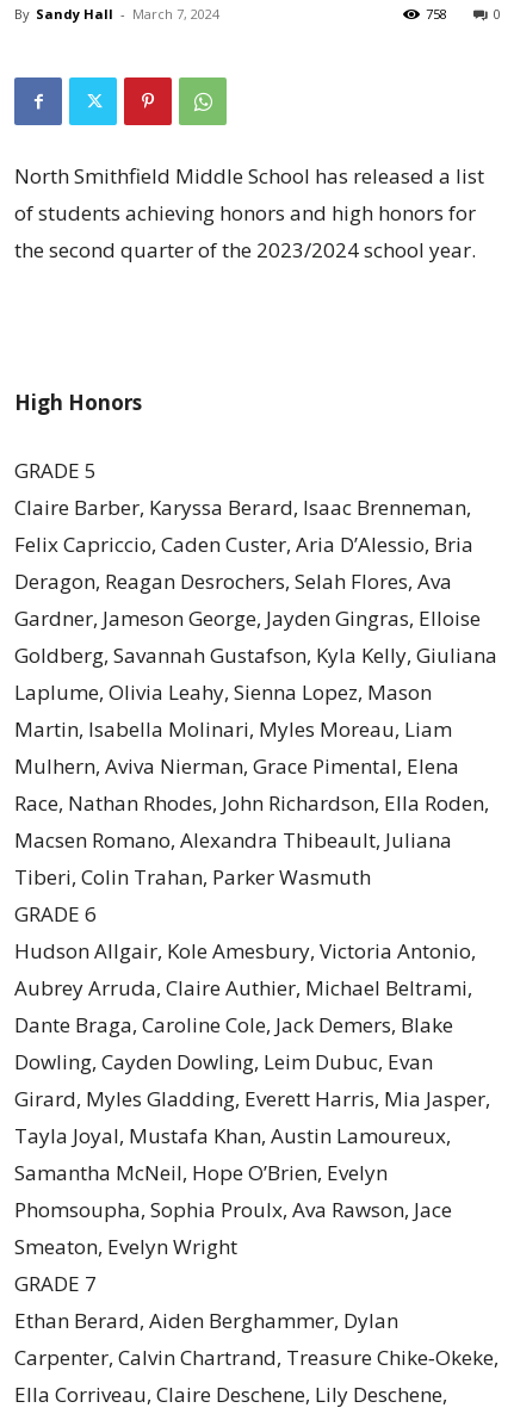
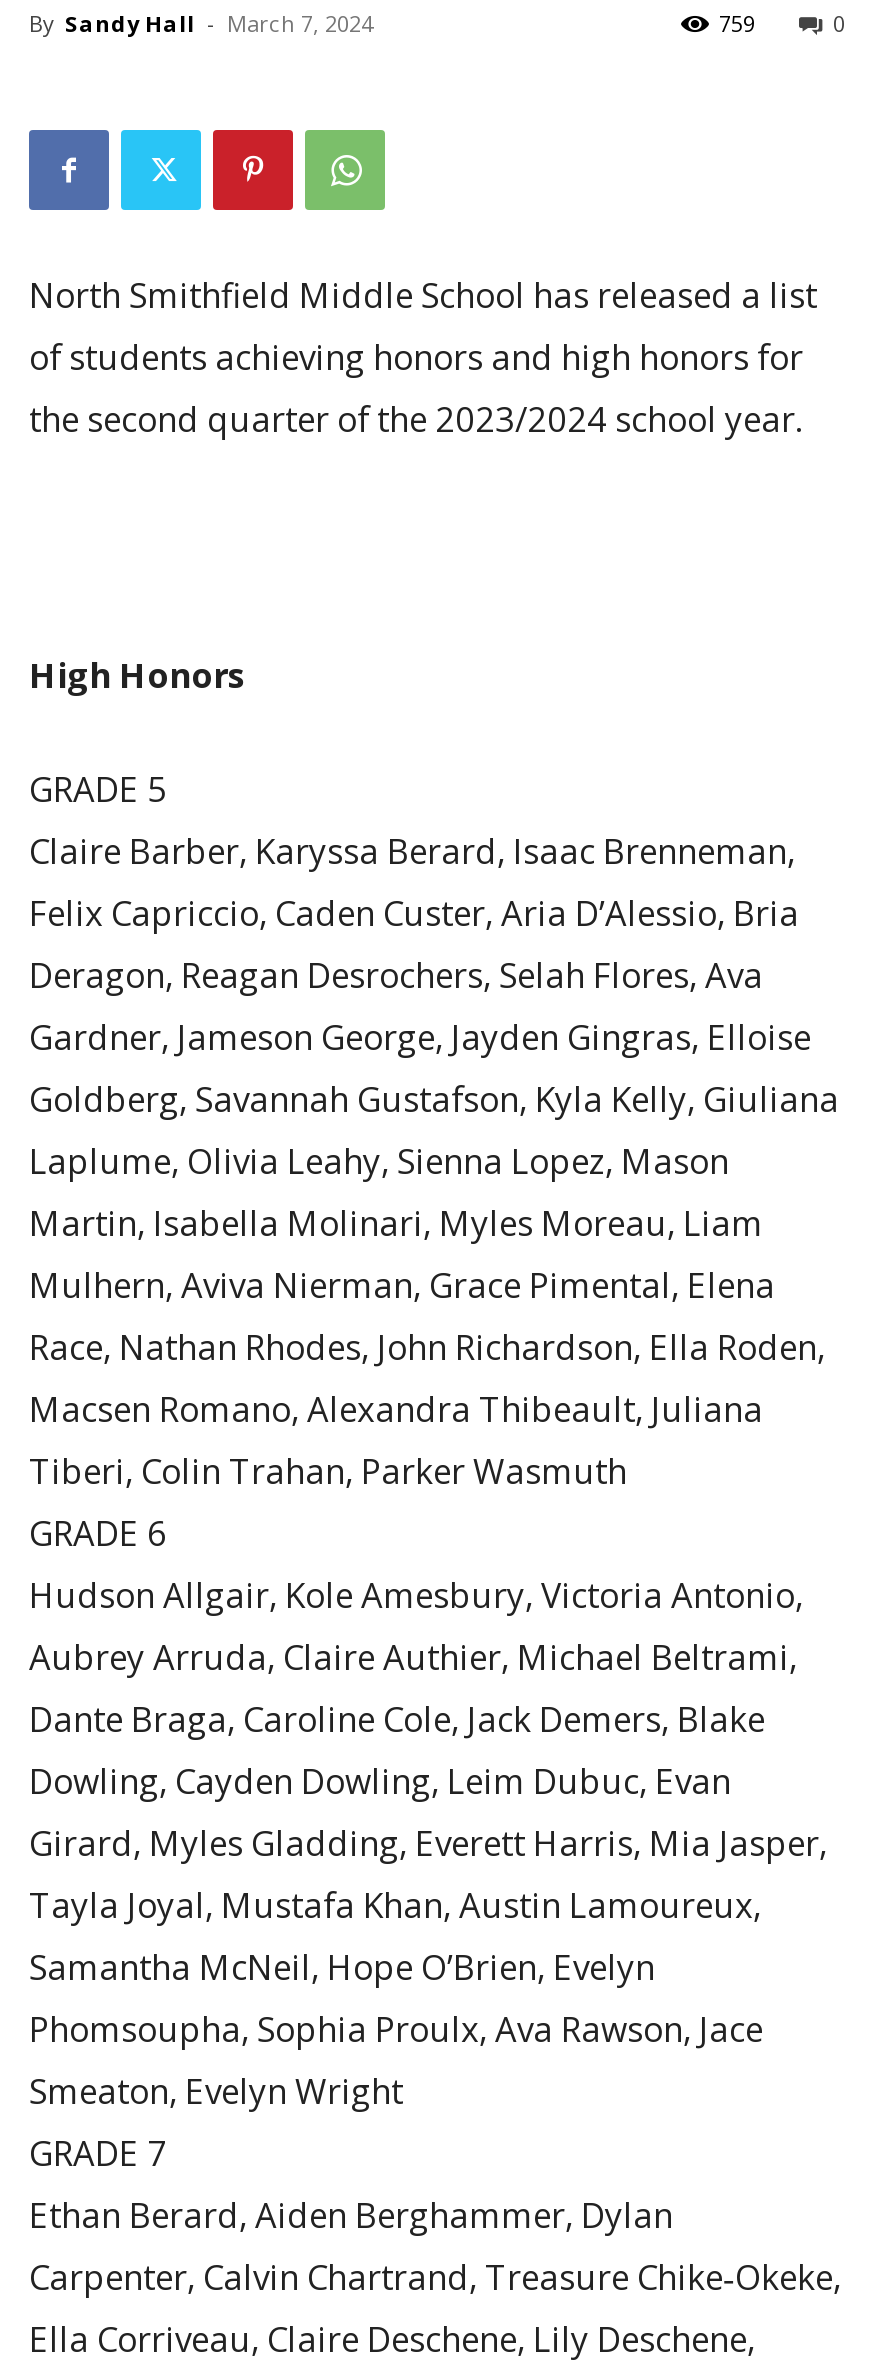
[426,5,447,23] 758 -> [719,8,755,38] 759

